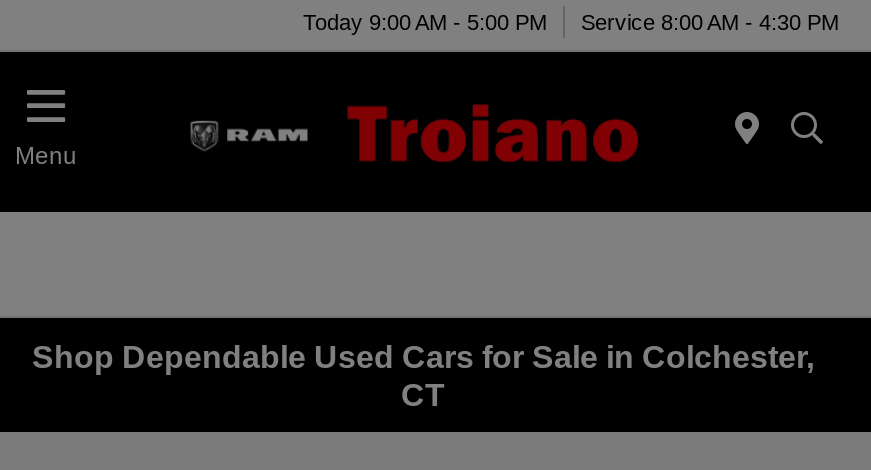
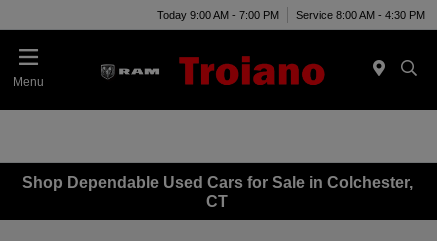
[303,9,839,33] Today 9:00 AM - 5:00 PM Service 8:00 AM - 4:30 PM -> [157,8,425,20] Today 9:00 AM - 7:00 PM Service 8:00 AM - 4:30 PM

